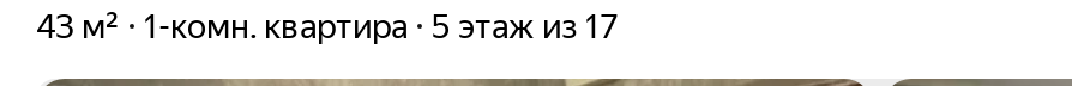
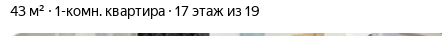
[36,8,619,46] 43 м² 1-комн. квартира 5 этаж из 17 -> [10,3,260,19] 43 м² 1-комн. квартира 17 этаж из 19

